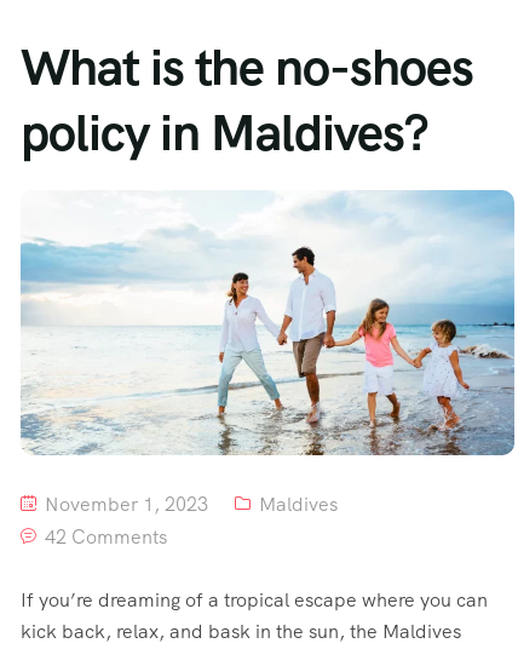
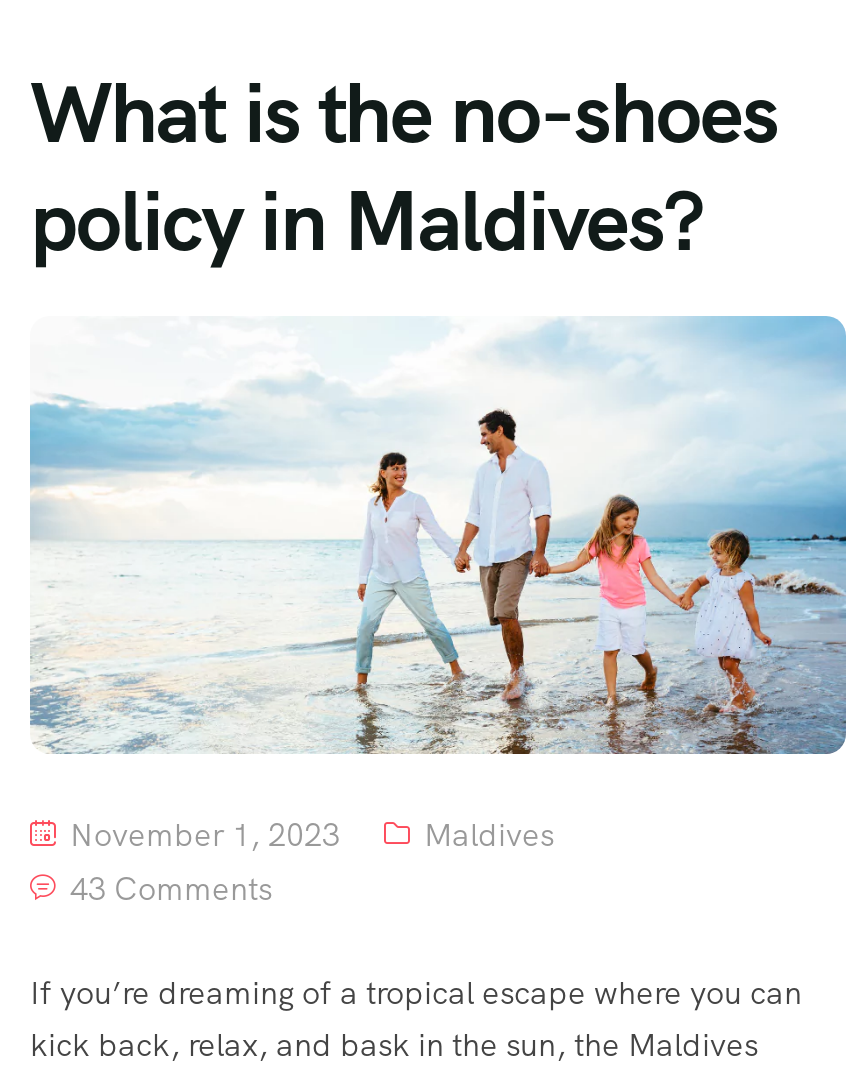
[45,525,167,550] 42 Comments -> [70,869,272,911] 43 Comments

